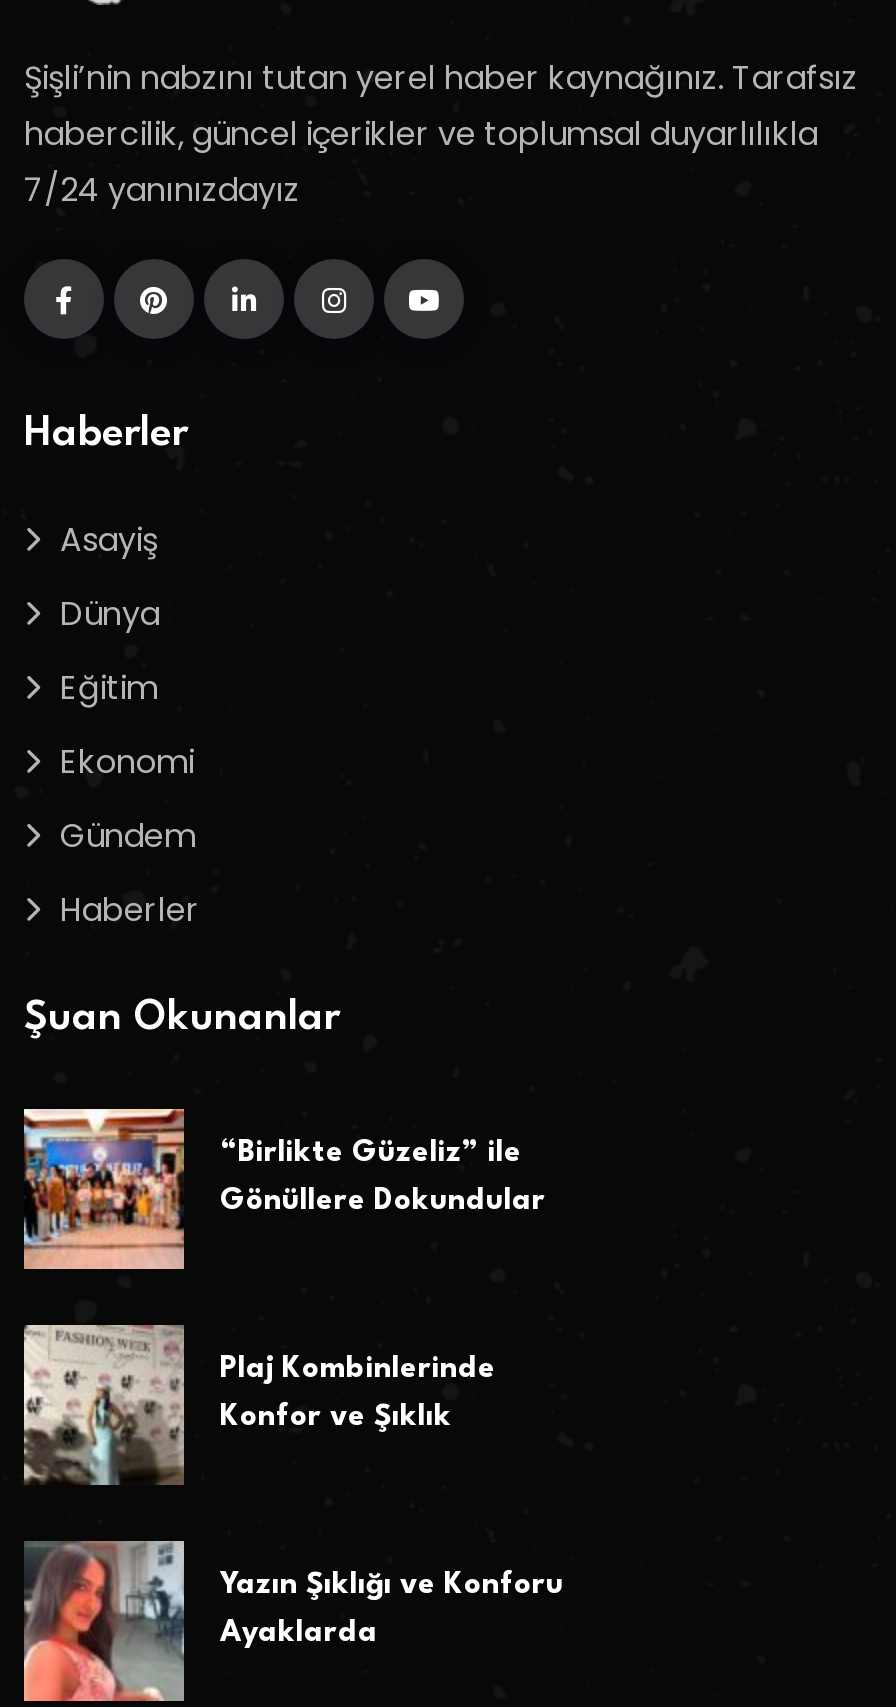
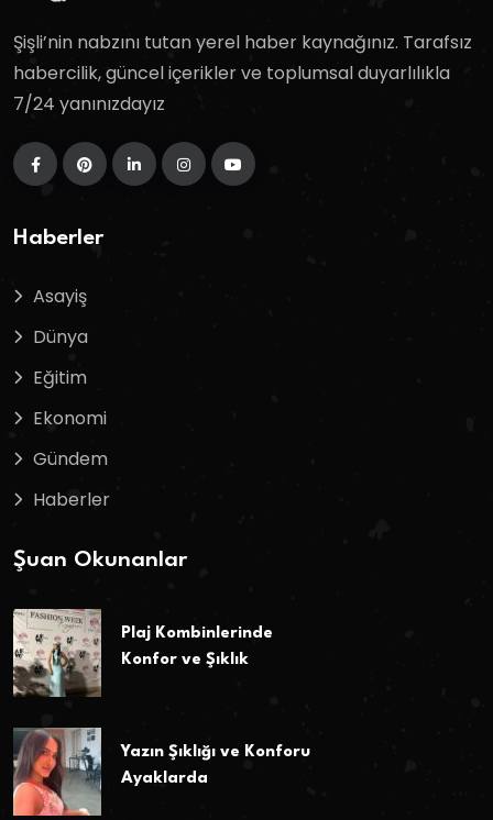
[22,1108,546,1270] [image] | “Birlikte Güzeliz” ile | Gönüllere Dokundular -> none

